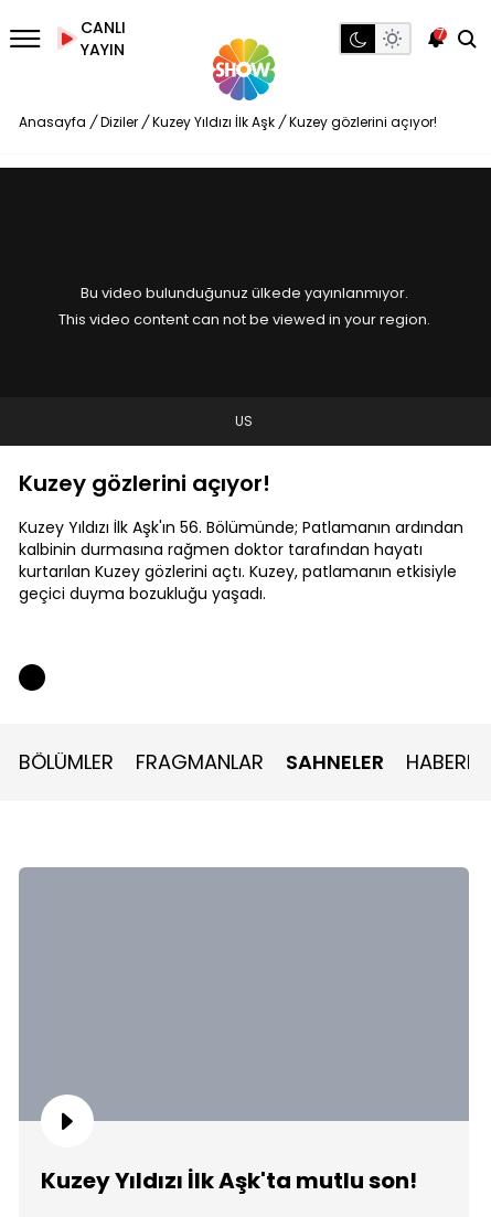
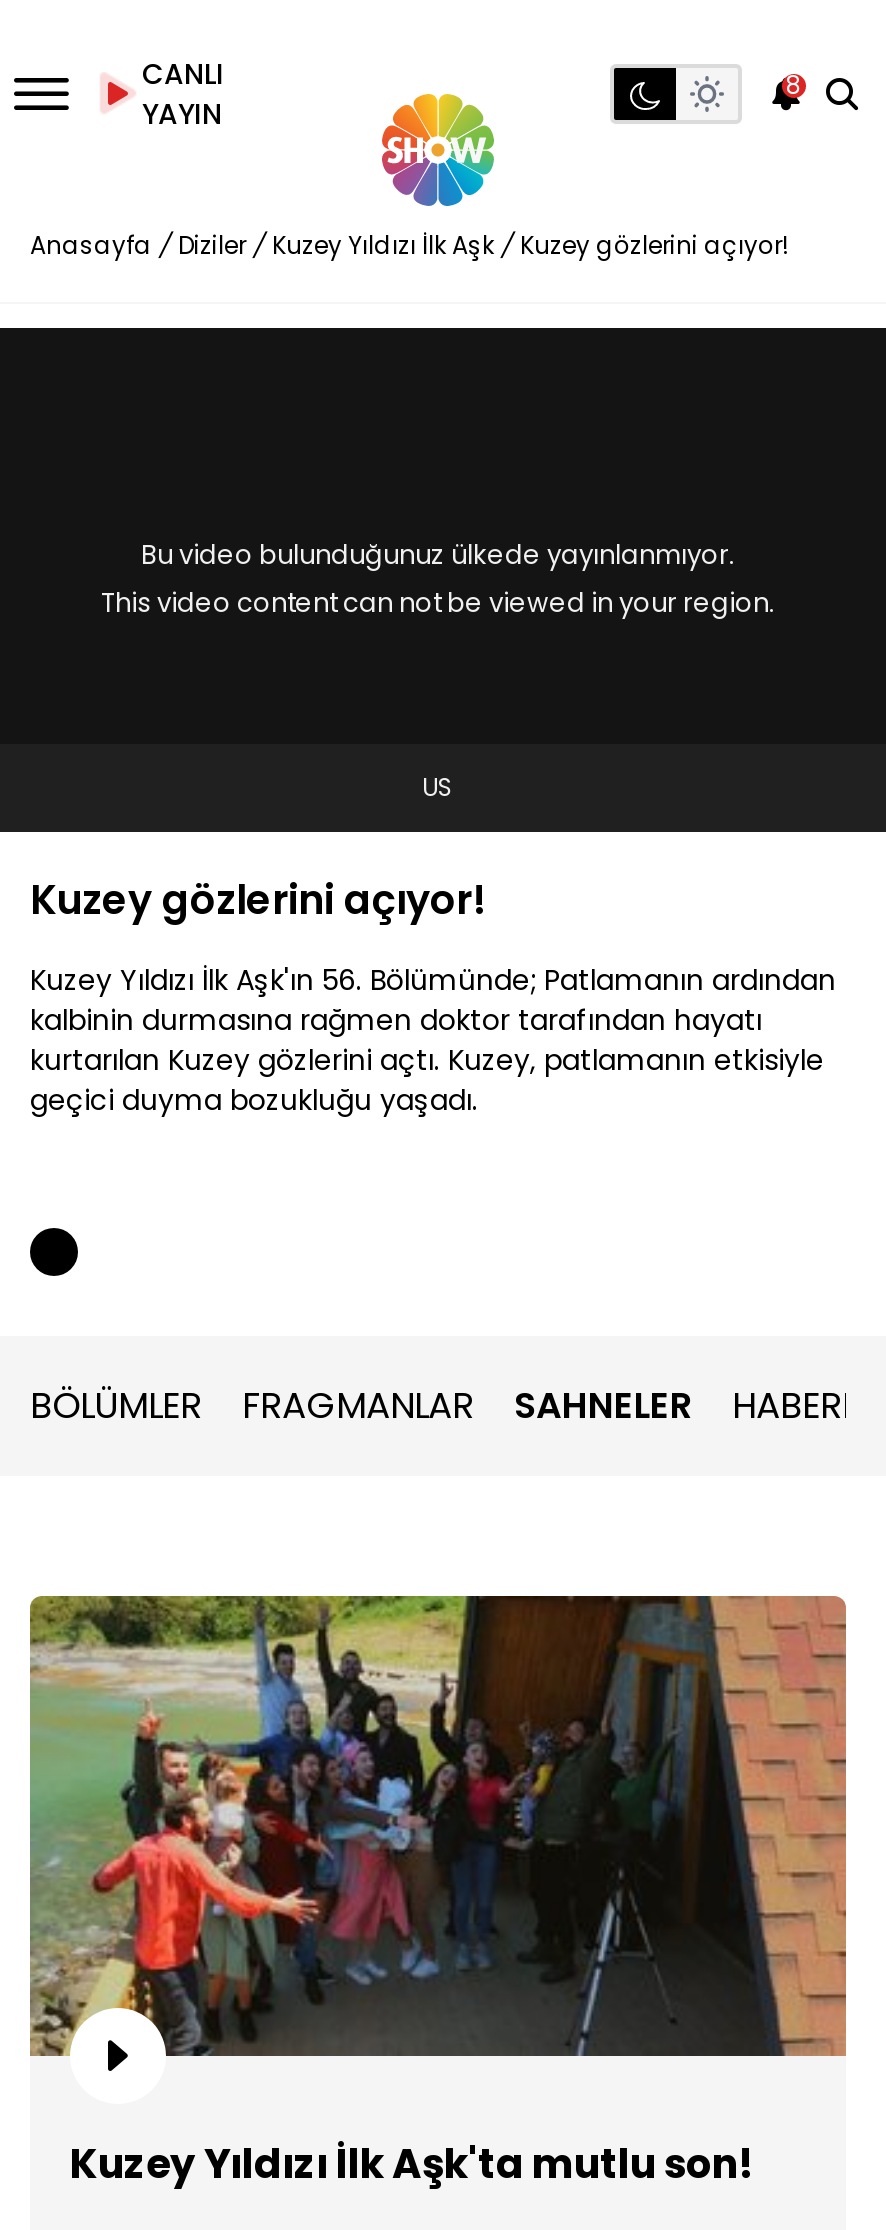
[436,24,444,43] 7 -> [786,68,802,102] 8
none -> [28,1594,848,2056] [image]

